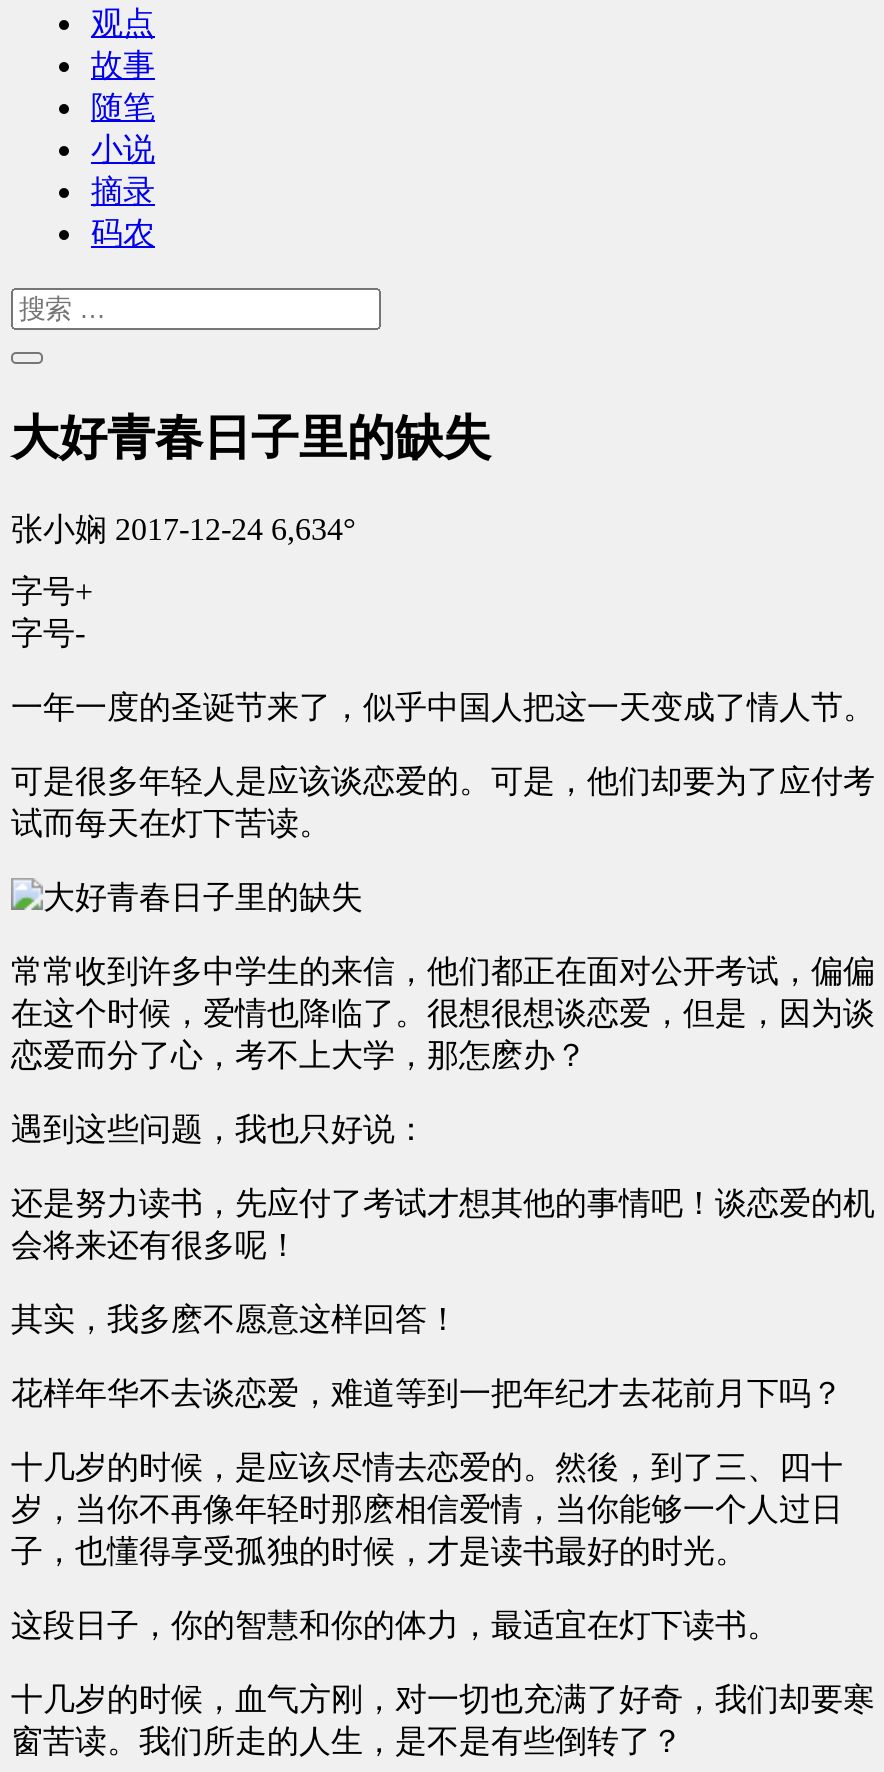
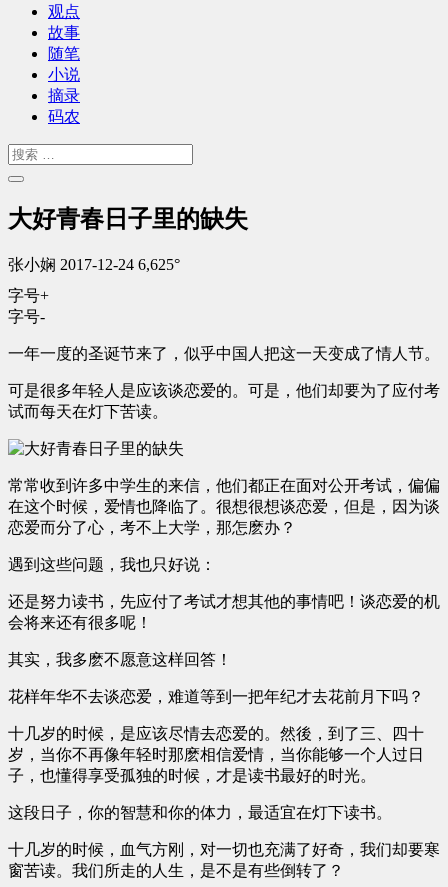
[11,512,355,546] 张小娴 2017-12-24 6,634° -> [8,256,180,273] 张小娴 2017-12-24 6,625°

